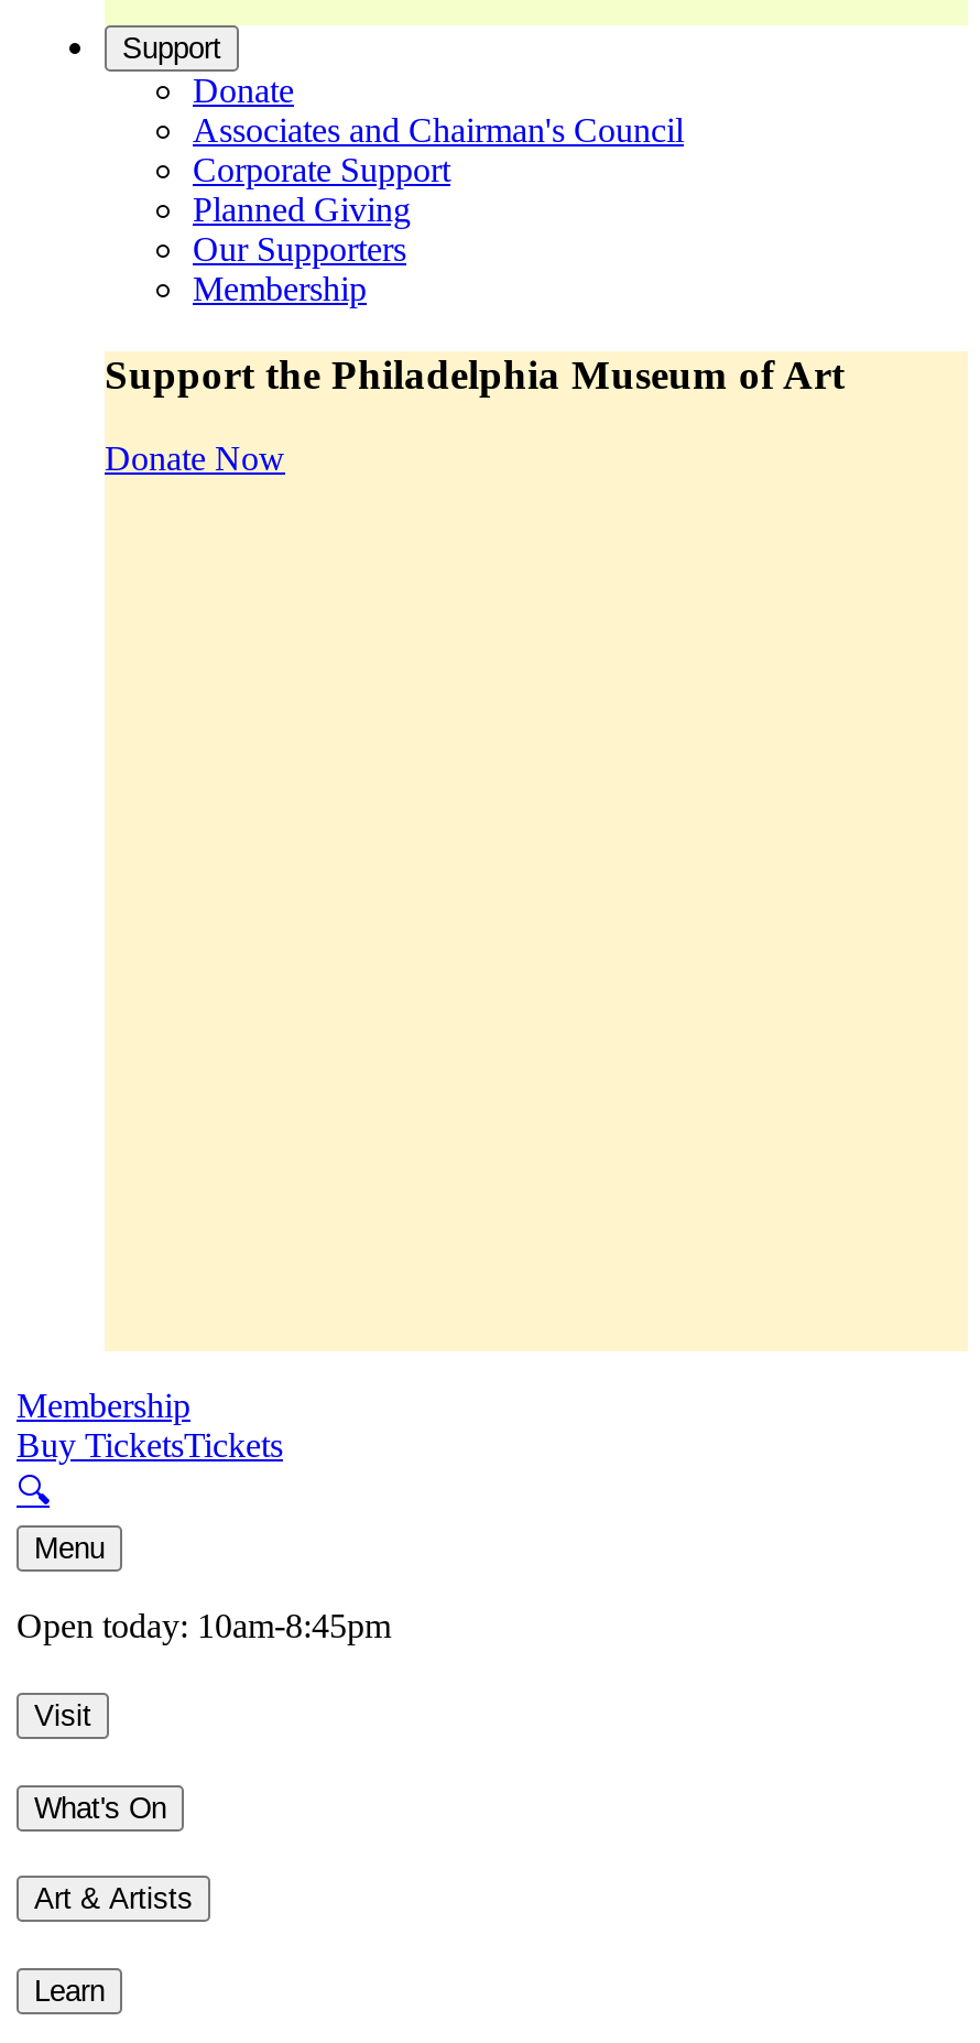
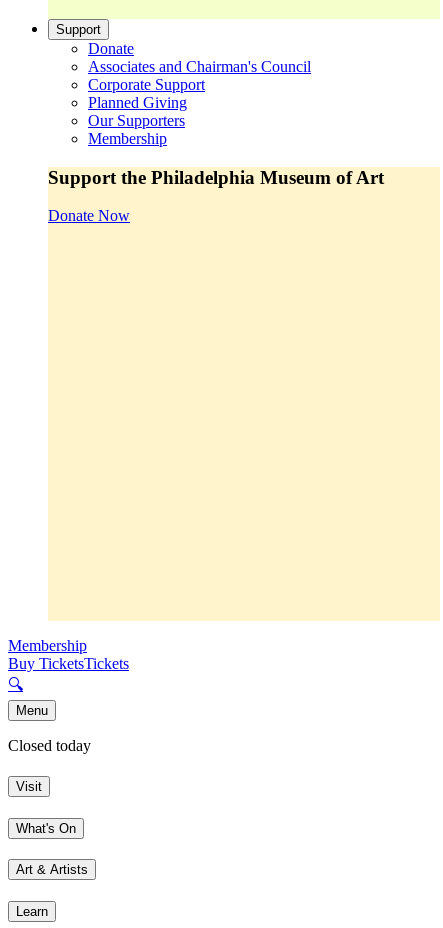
[17,1608,391,1645] Open today: 10am-8:45pm -> [8,737,91,754] Closed today

